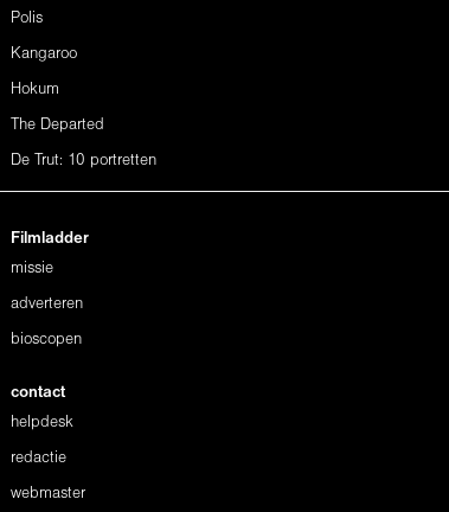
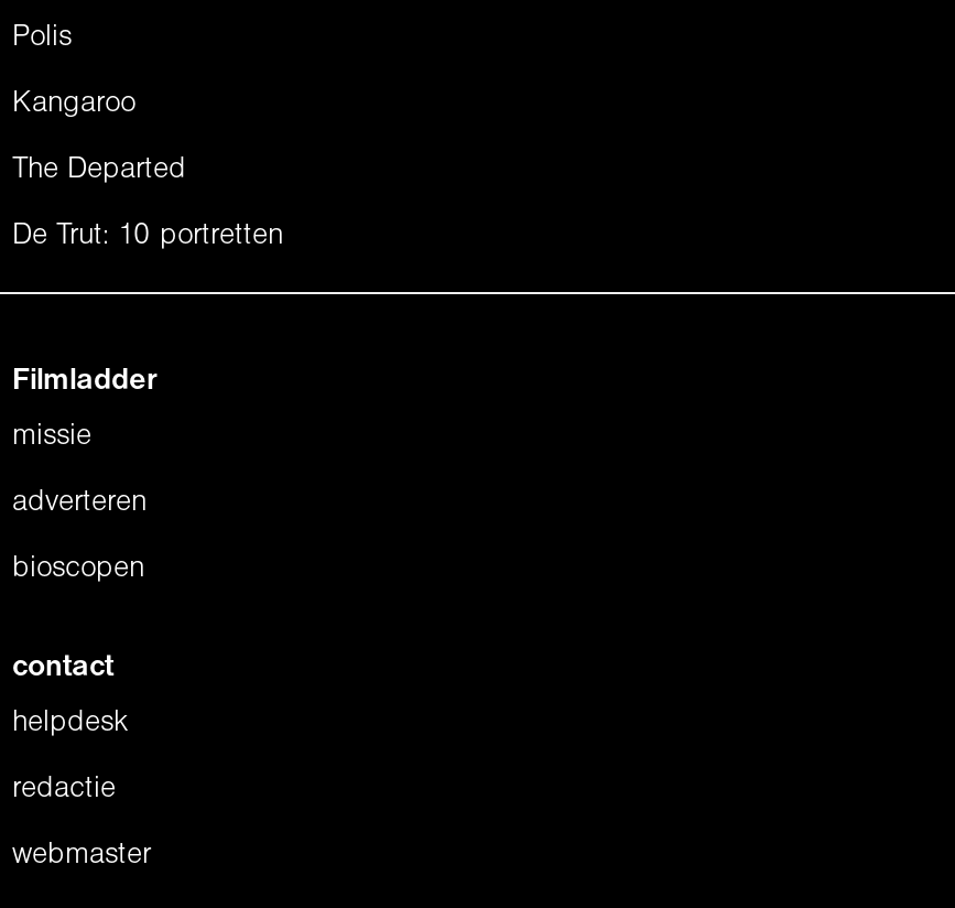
[11,83,59,96] Hokum -> none

